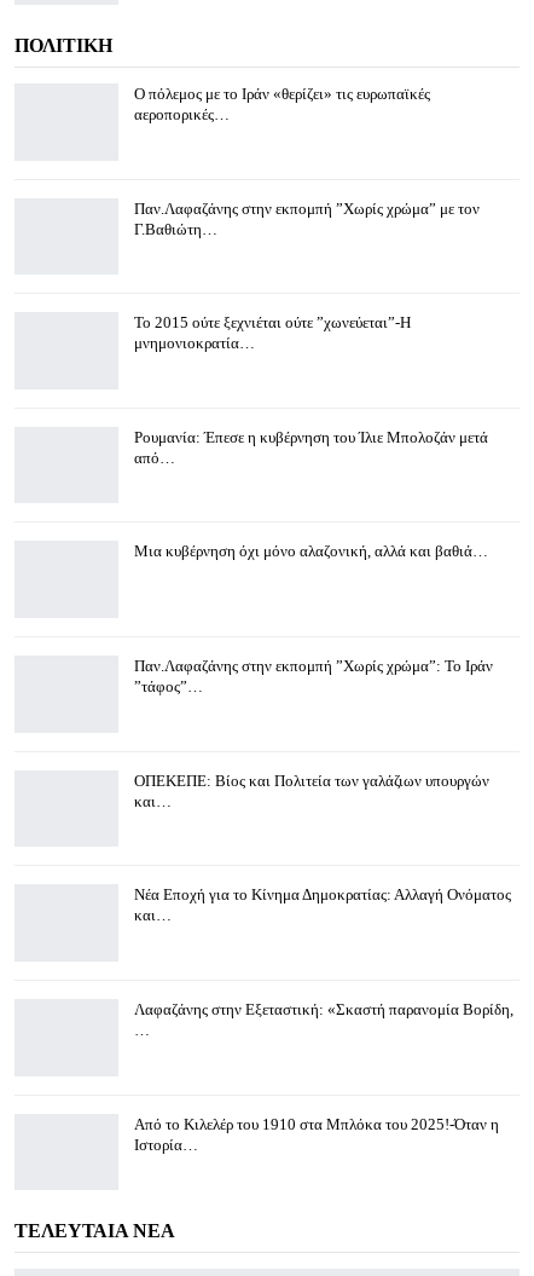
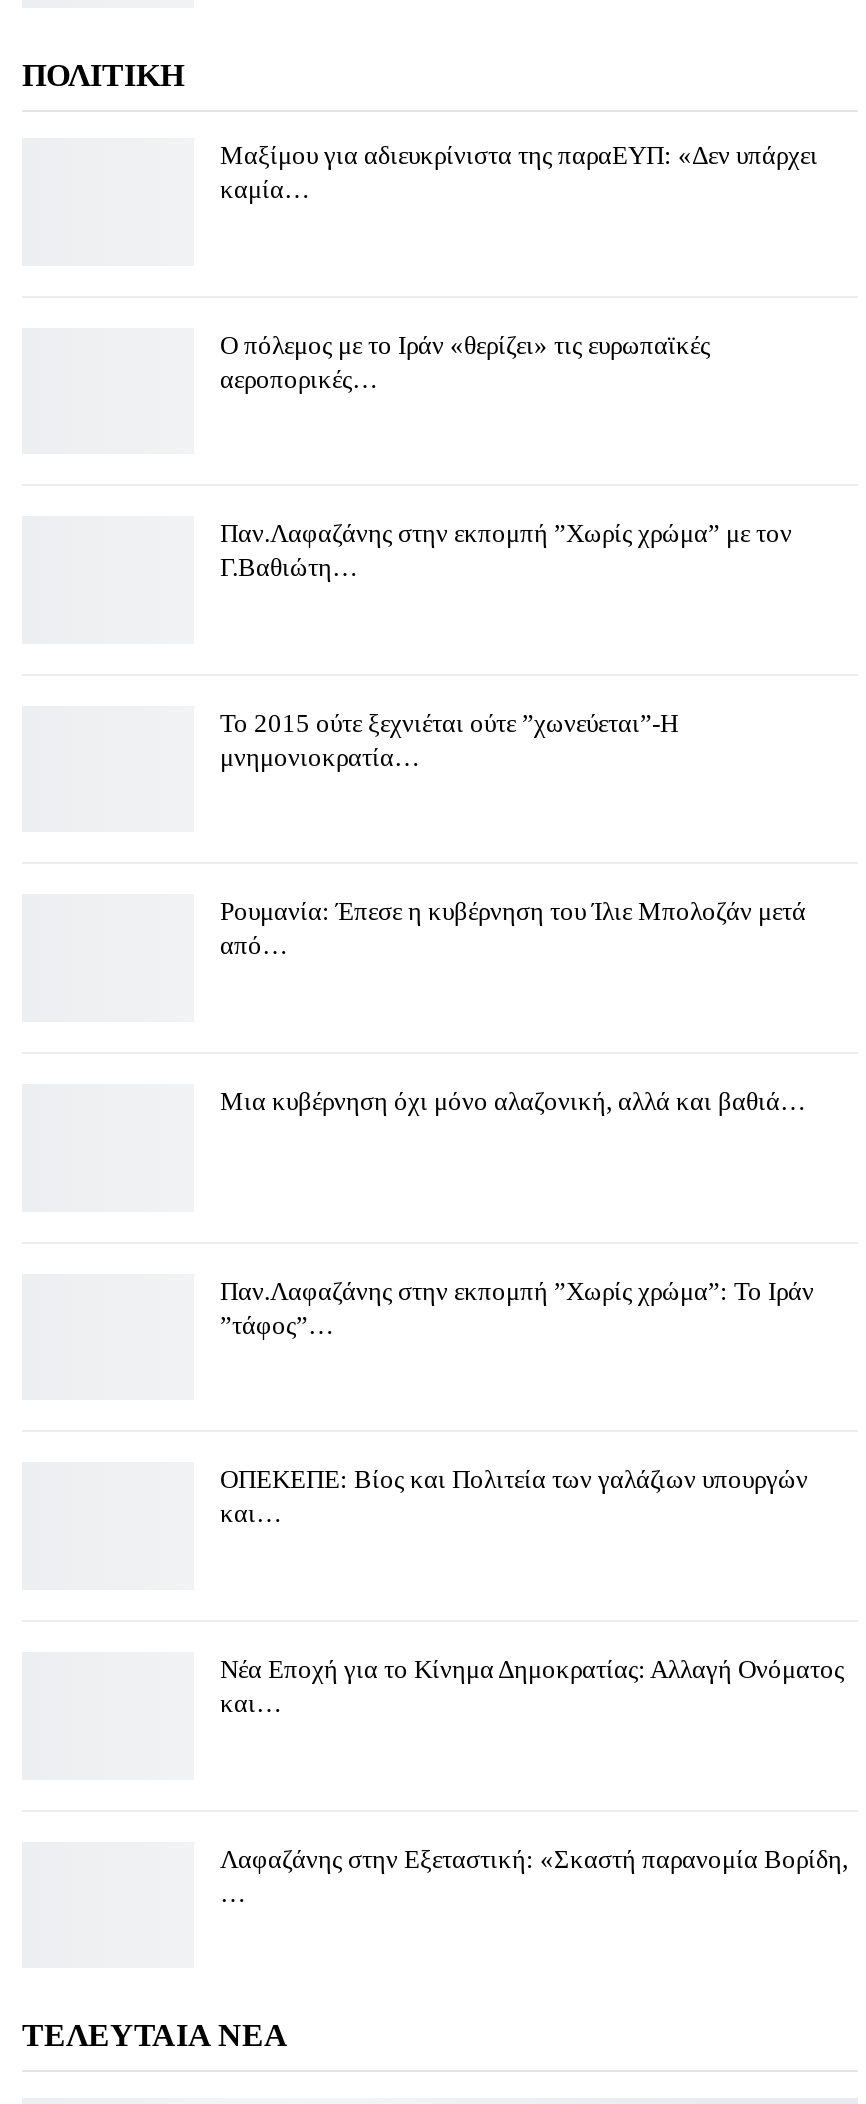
none -> [220,140,818,204] Μαξίμου για αδιευκρίνιστα της παραΕΥΠ: «Δεν υπάρχει | καμία…
moved [134,85,513,1018] -> [220,329,848,1873]: Ο πόλεμος με το Ιράν «θερίζει» τις ευρωπαϊκές | αεροπορικές… | Παν.Λαφαζάνης στην εκπομπή ”Χωρίς χρώμα” με τον | ... | και… | Λαφαζάνης στην Εξεταστική: «Σκαστή παρανομία Βορίδη,
[134,1115,499,1153] Από το Κιλελέρ του 1910 στα Μπλόκα του 2025!-Όταν η | Ιστορία… -> none

